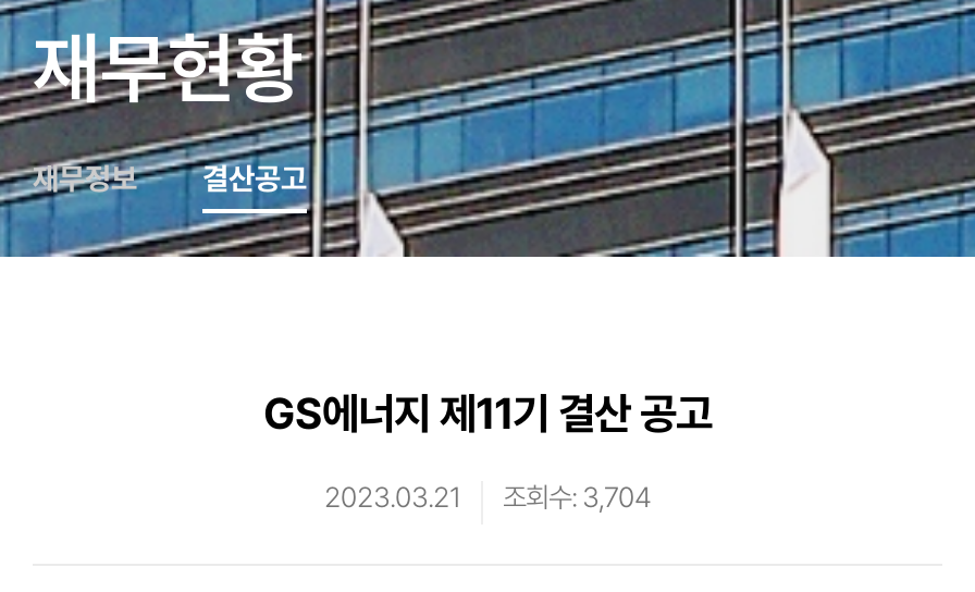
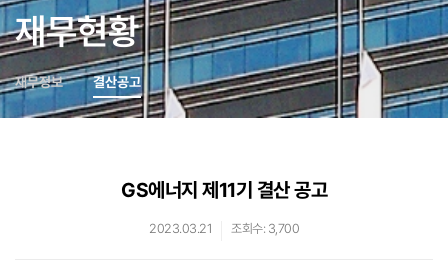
[324,481,651,514] 2023.03.21 조회수: 3,704 -> [149,221,299,236] 2023.03.21 조회수: 3,700

